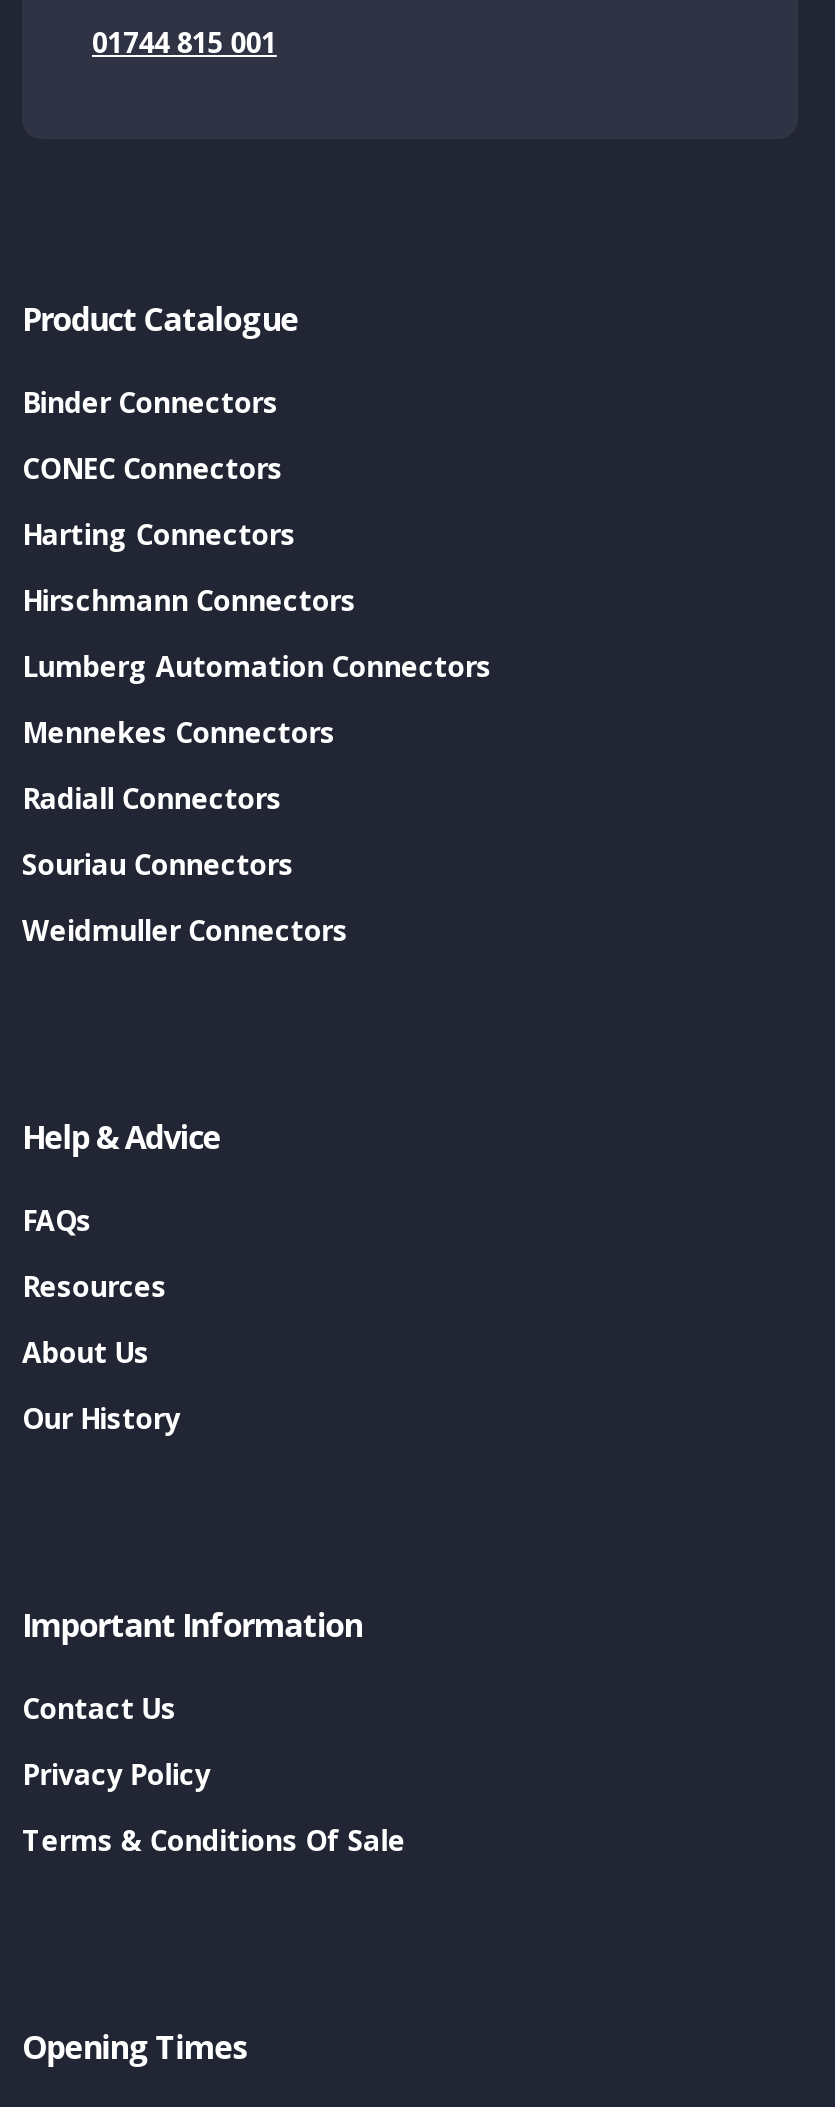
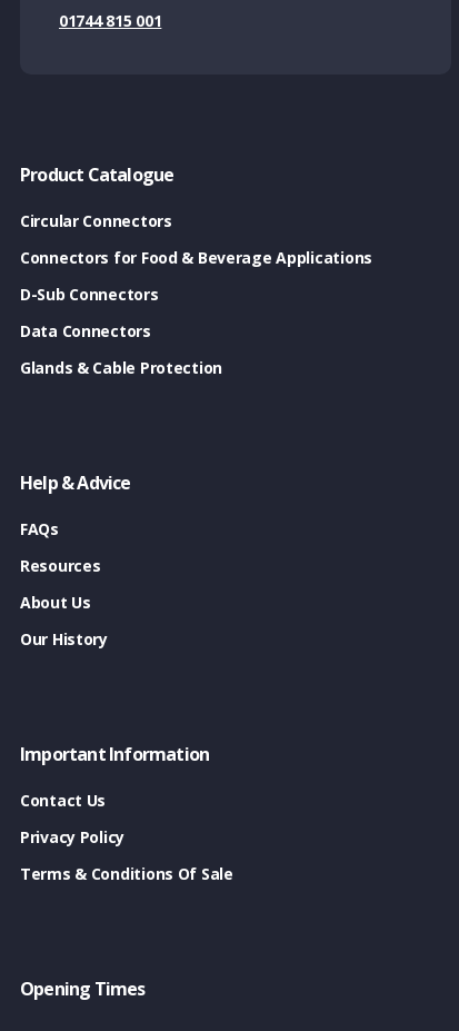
[22,384,492,950] Binder Connectors | CONEC Connectors | Harting Connectors | Hirschmann Connectors | Lumberg Automation Connectors | Mennekes Connectors | Radiall Connectors | Souriau Connectors | Weidmuller Connectors -> [20,211,372,379] Circular Connectors | Connectors for Food & Beverage Applications | D-Sub Connectors | Data Connectors | Glands & Cable Protection

